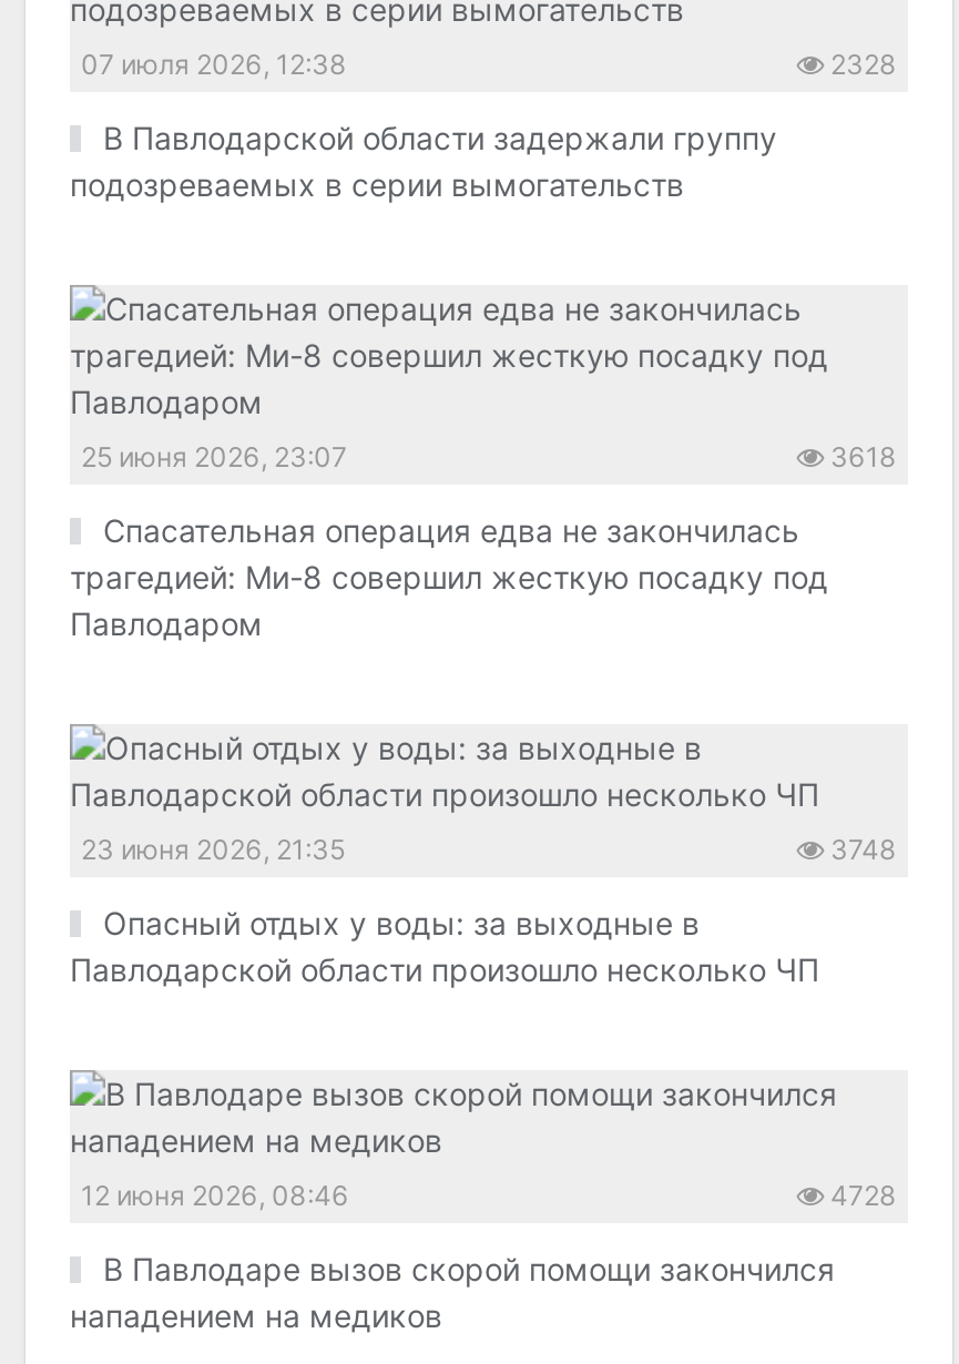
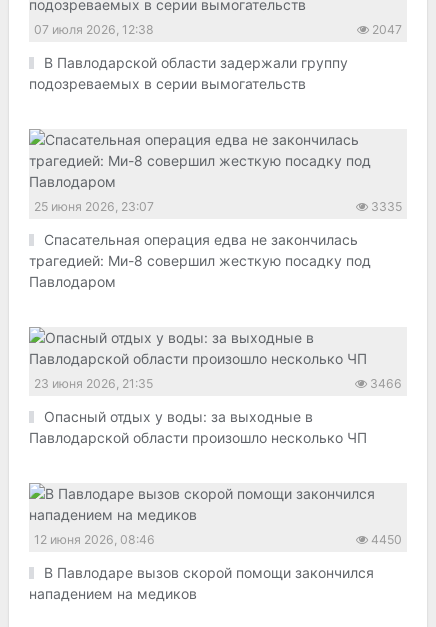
[824,48,897,81] 2328 -> [369,22,402,37] 2047
[824,441,897,474] 3618 -> [368,199,402,214] 3335
[824,833,897,867] 3748 -> [367,376,402,391] 3466
[824,1179,897,1213] 4728 -> [368,532,402,547] 4450

